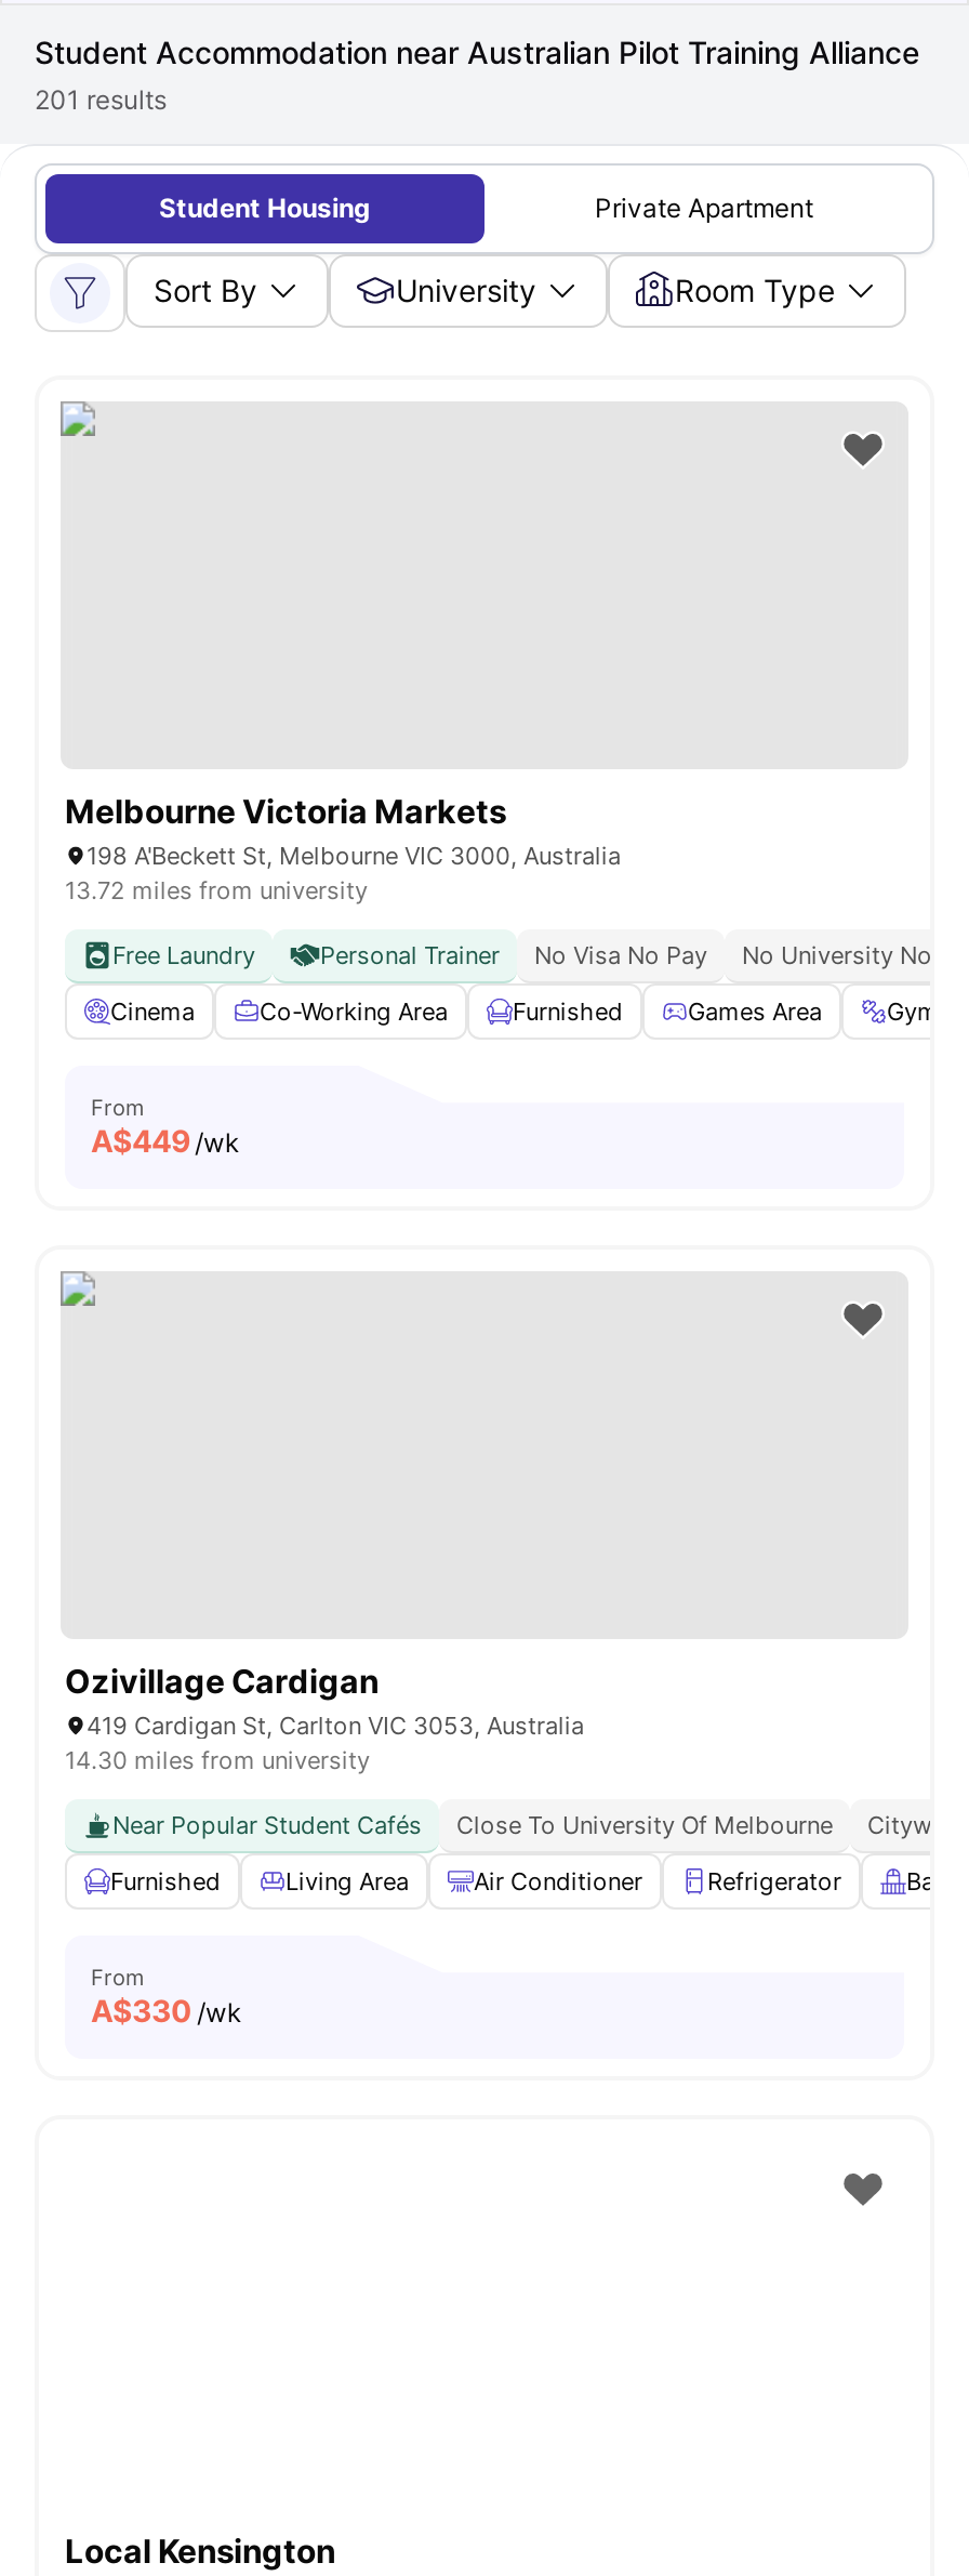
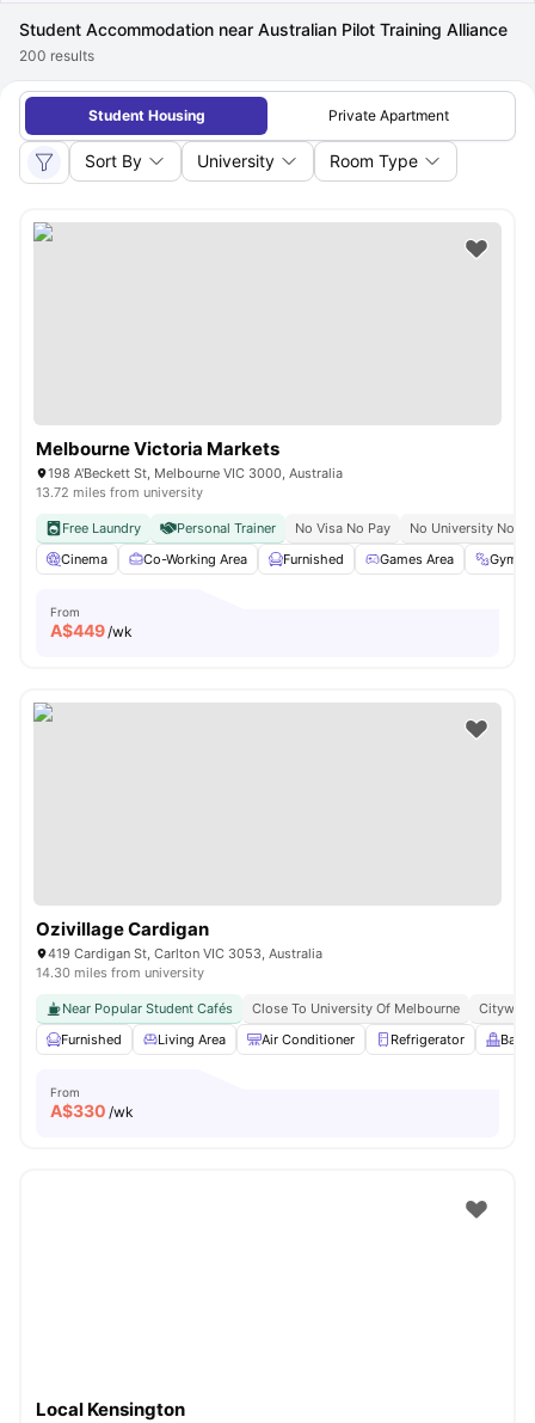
[35,83,167,116] 201 results -> [19,47,94,65] 200 results

